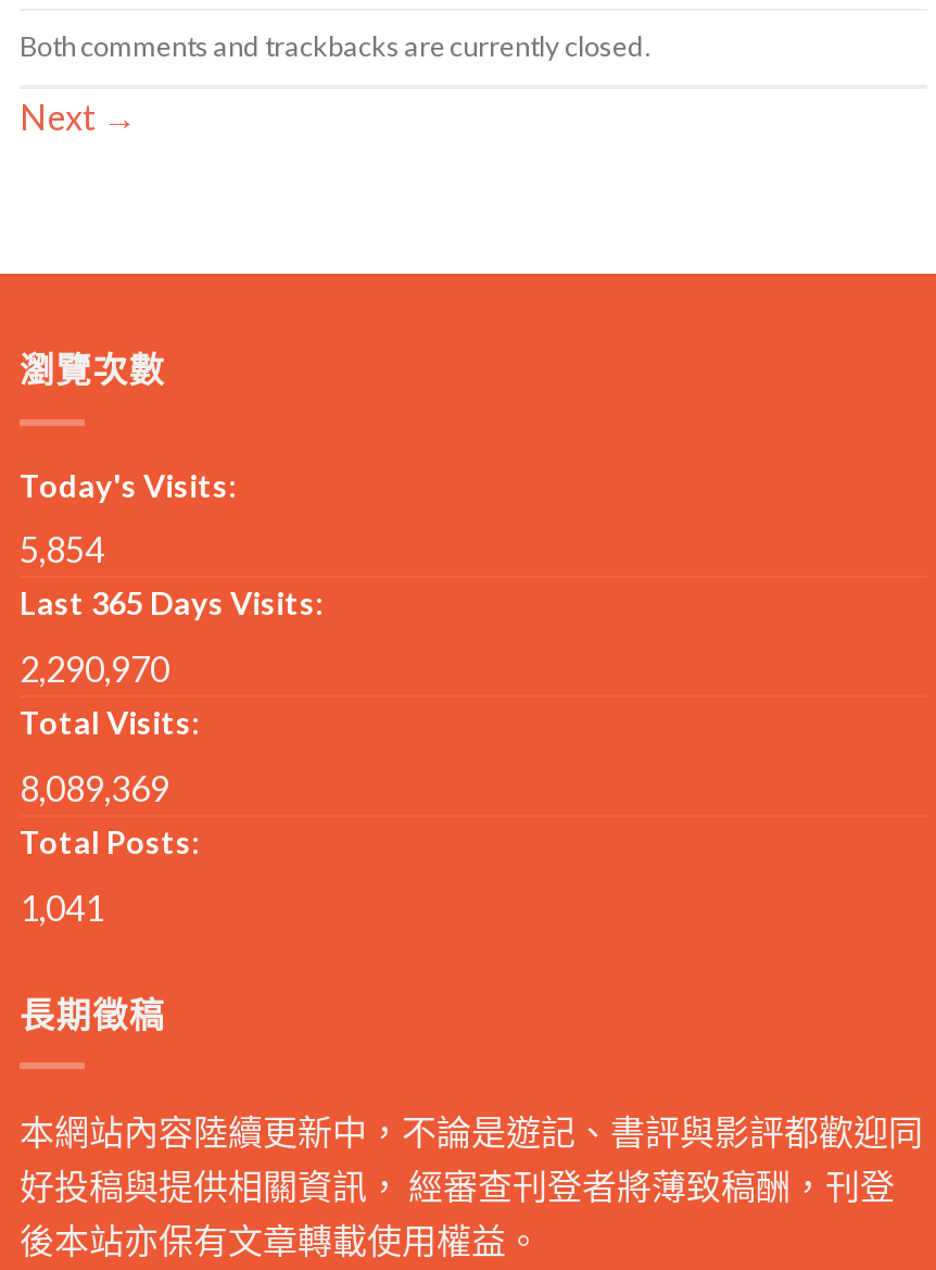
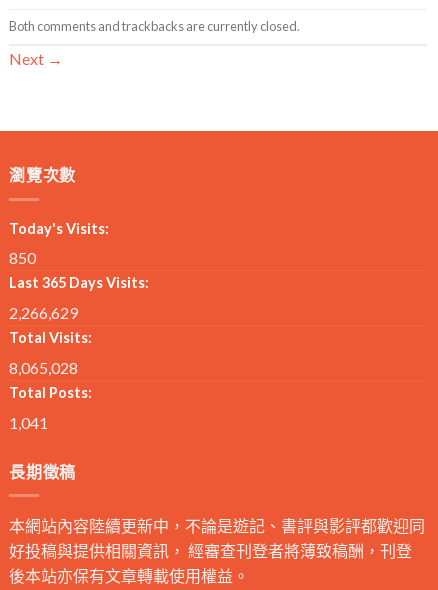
[20,529,104,570] 5,854 -> [9,248,36,267] 850
[20,648,169,689] 2,290,970 -> [9,303,78,322] 2,266,629
[20,767,169,808] 8,089,369 -> [9,358,78,377] 8,065,028

